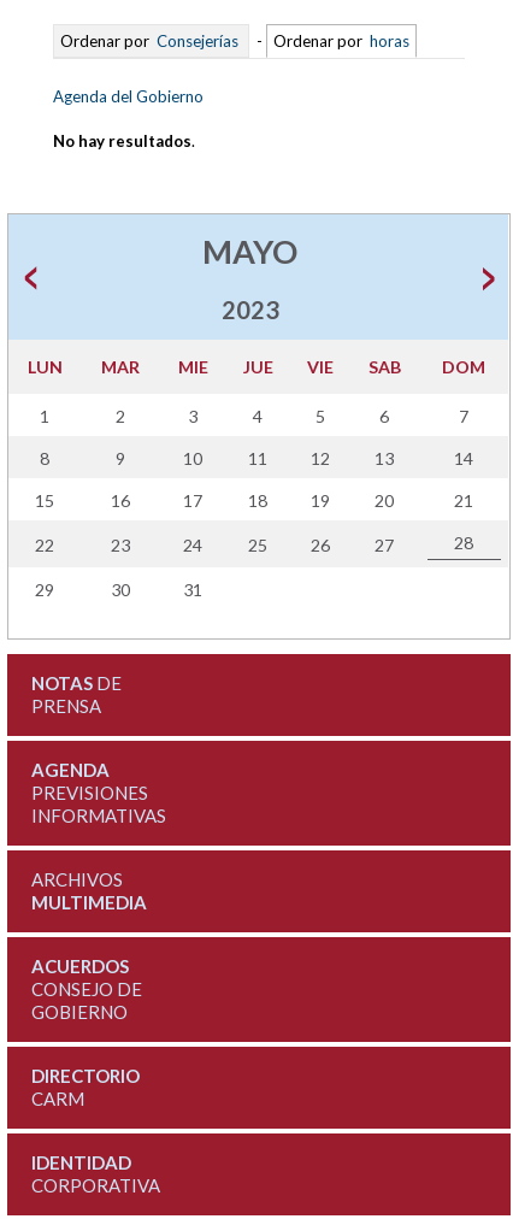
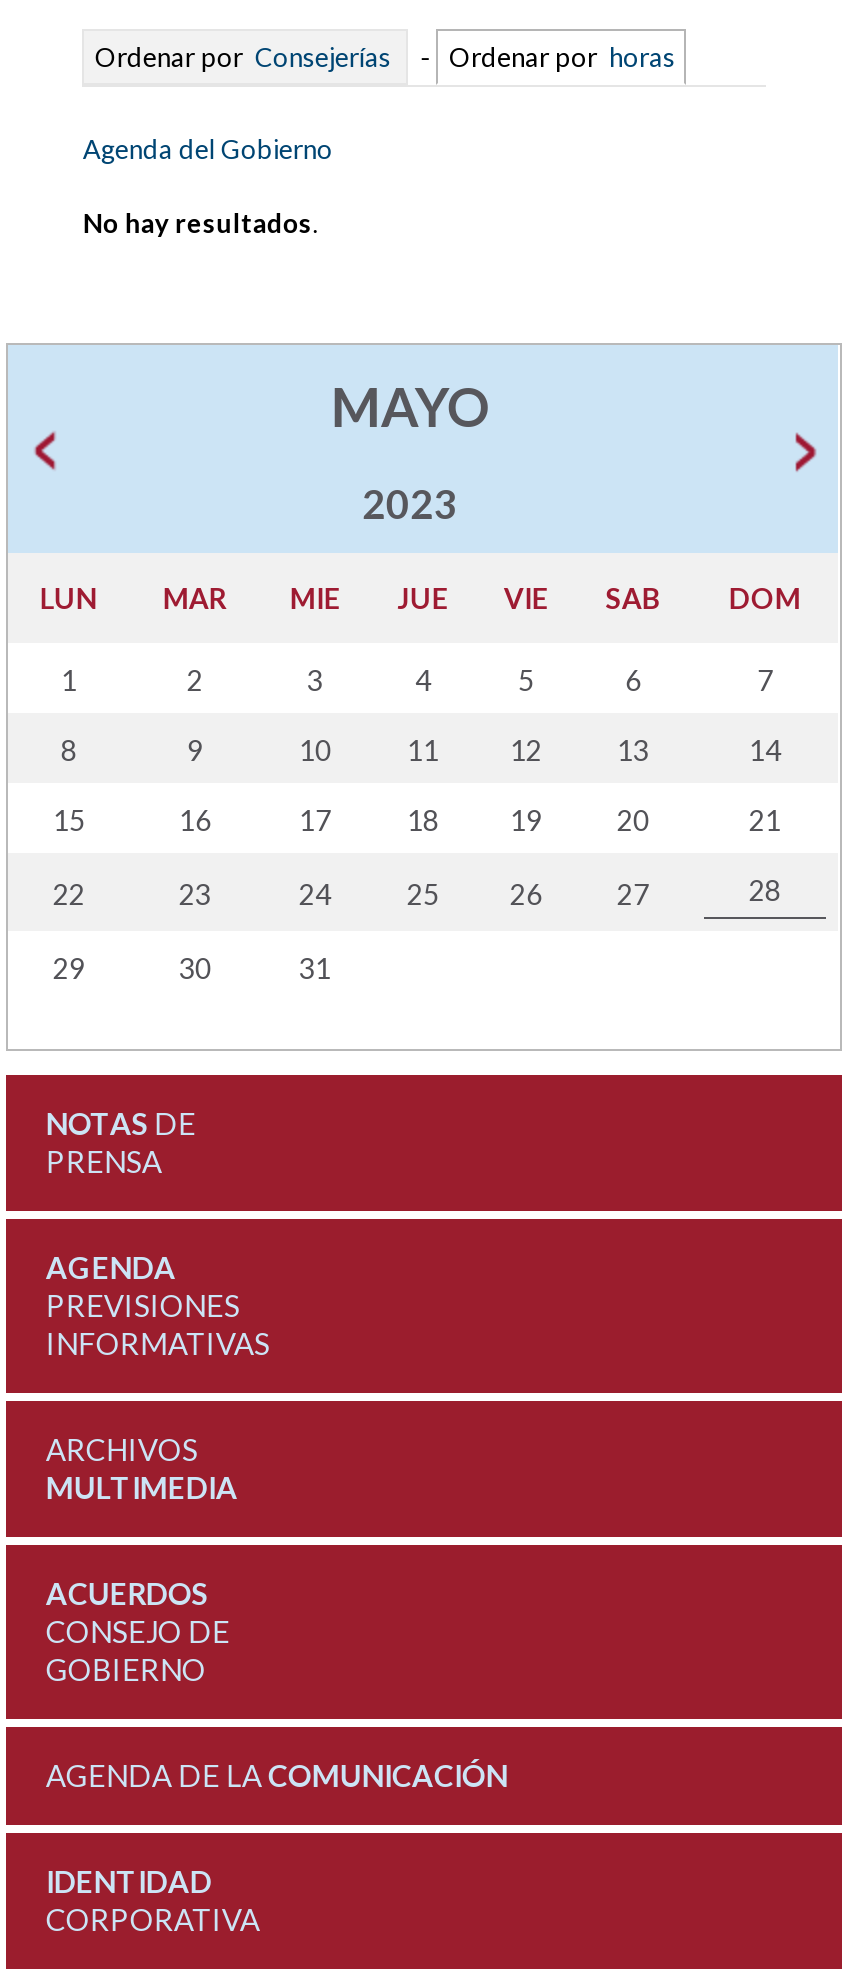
[31,1065,139,1109] DIRECTORIO | CARM -> [46,1757,508,1793] AGENDA DE LA COMUNICACIÓN

